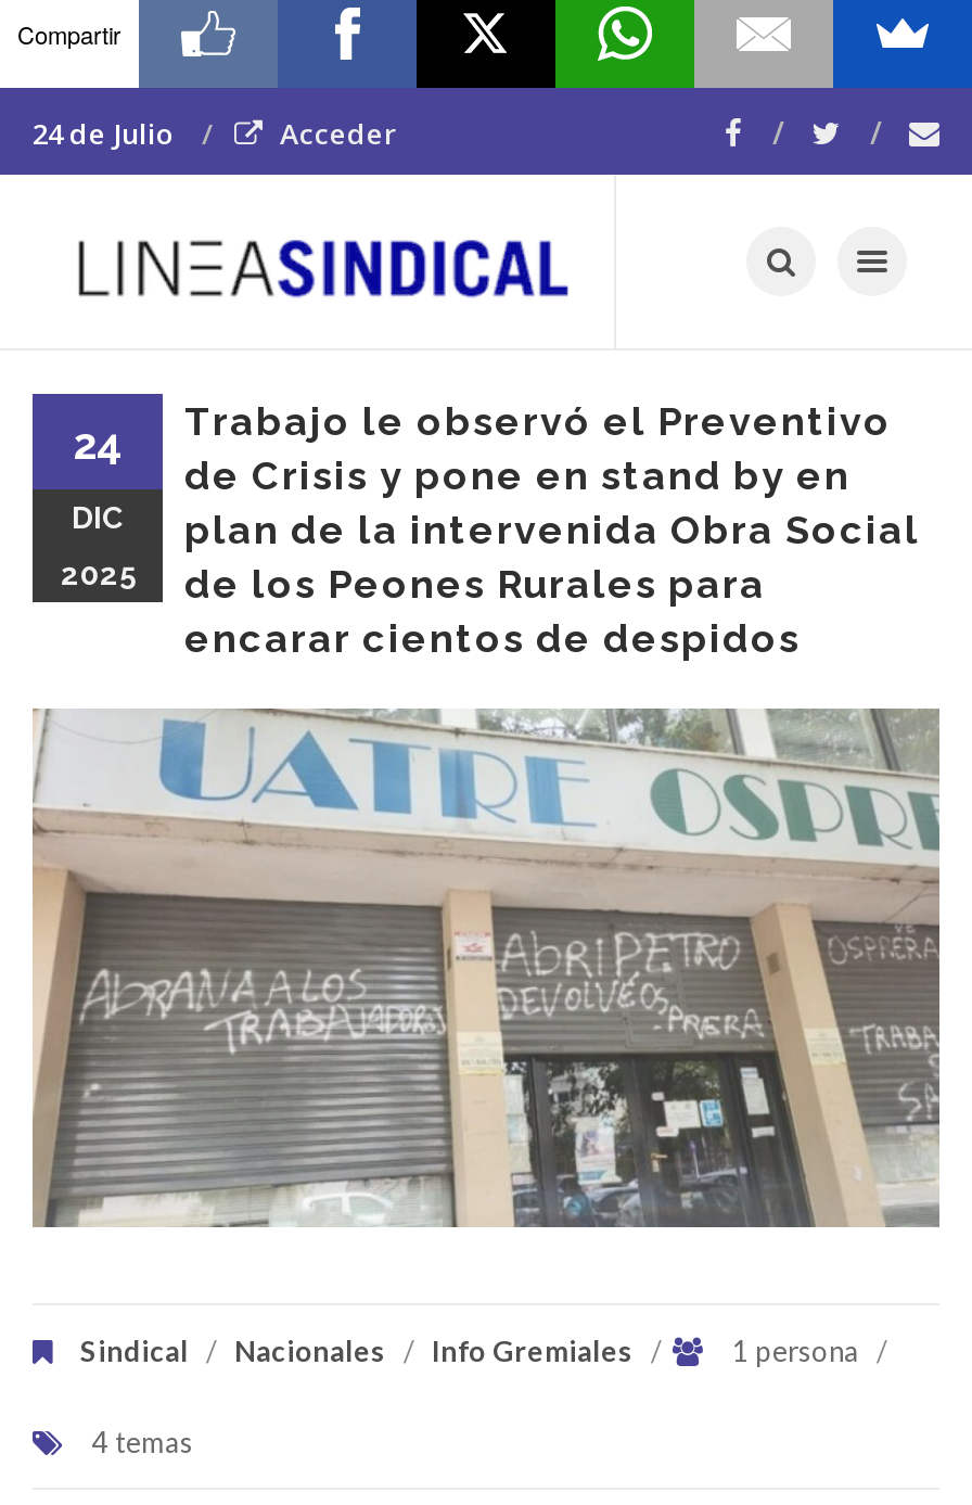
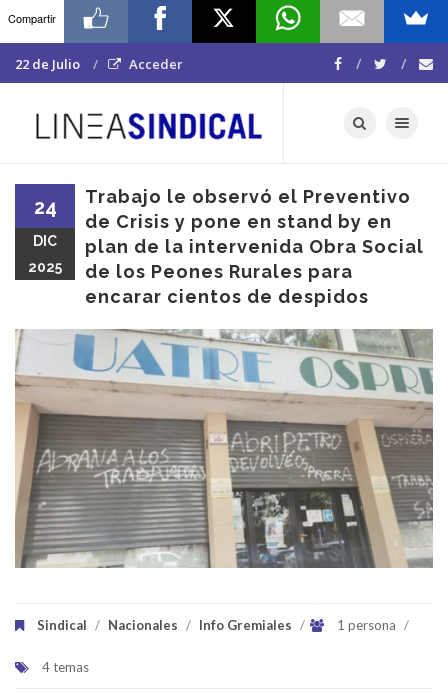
[33,114,180,153] 24 de Julio -> [15,55,83,73] 22 de Julio

